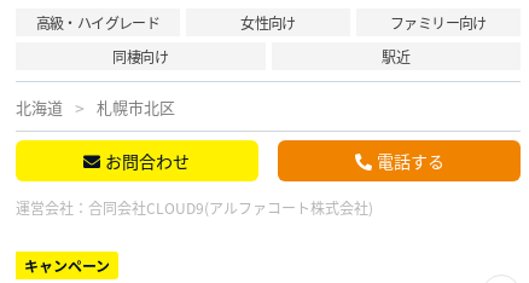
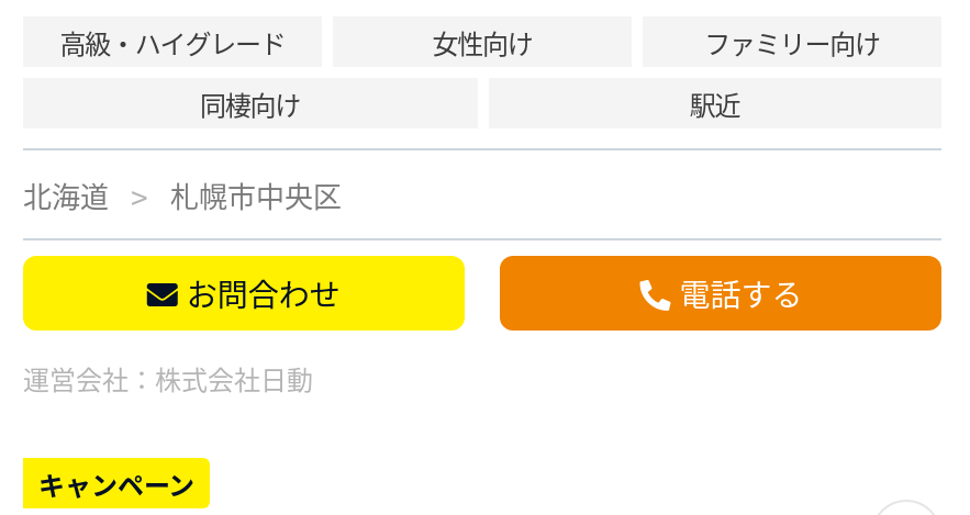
[97,96,175,119] 札幌市北区 -> [170,175,342,217] 札幌市中央区
[16,197,373,218] 運営会社：合同会社CLOUD9(アルファコート株式会社) -> [23,360,313,397] 運営会社：株式会社日動

